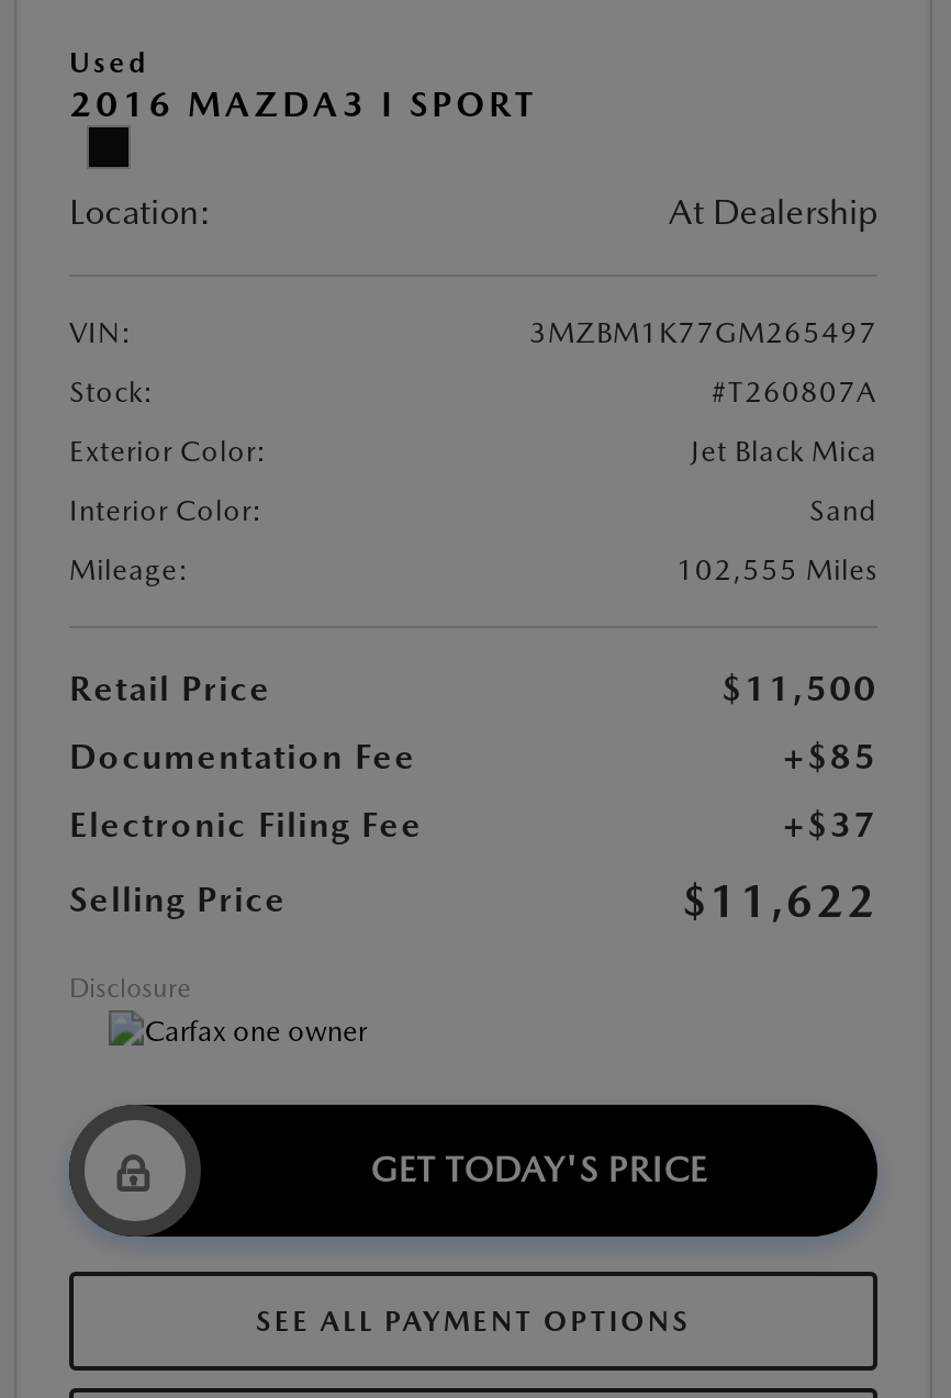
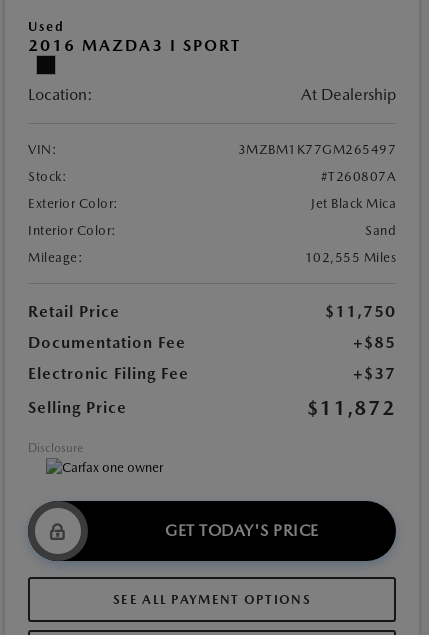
[721,667,877,709] $11,500 -> [325,302,396,321] $11,750
[682,874,877,926] $11,622 -> [307,396,396,420] $11,872

